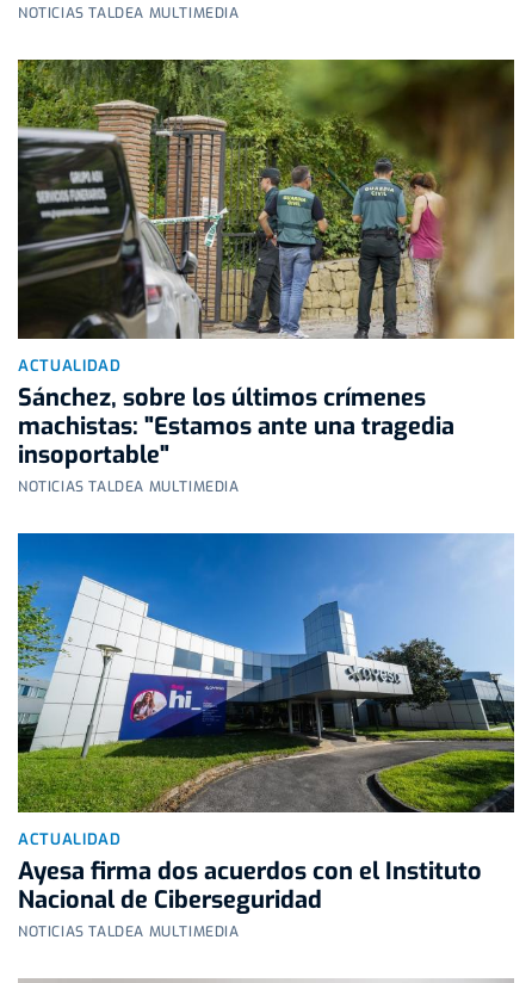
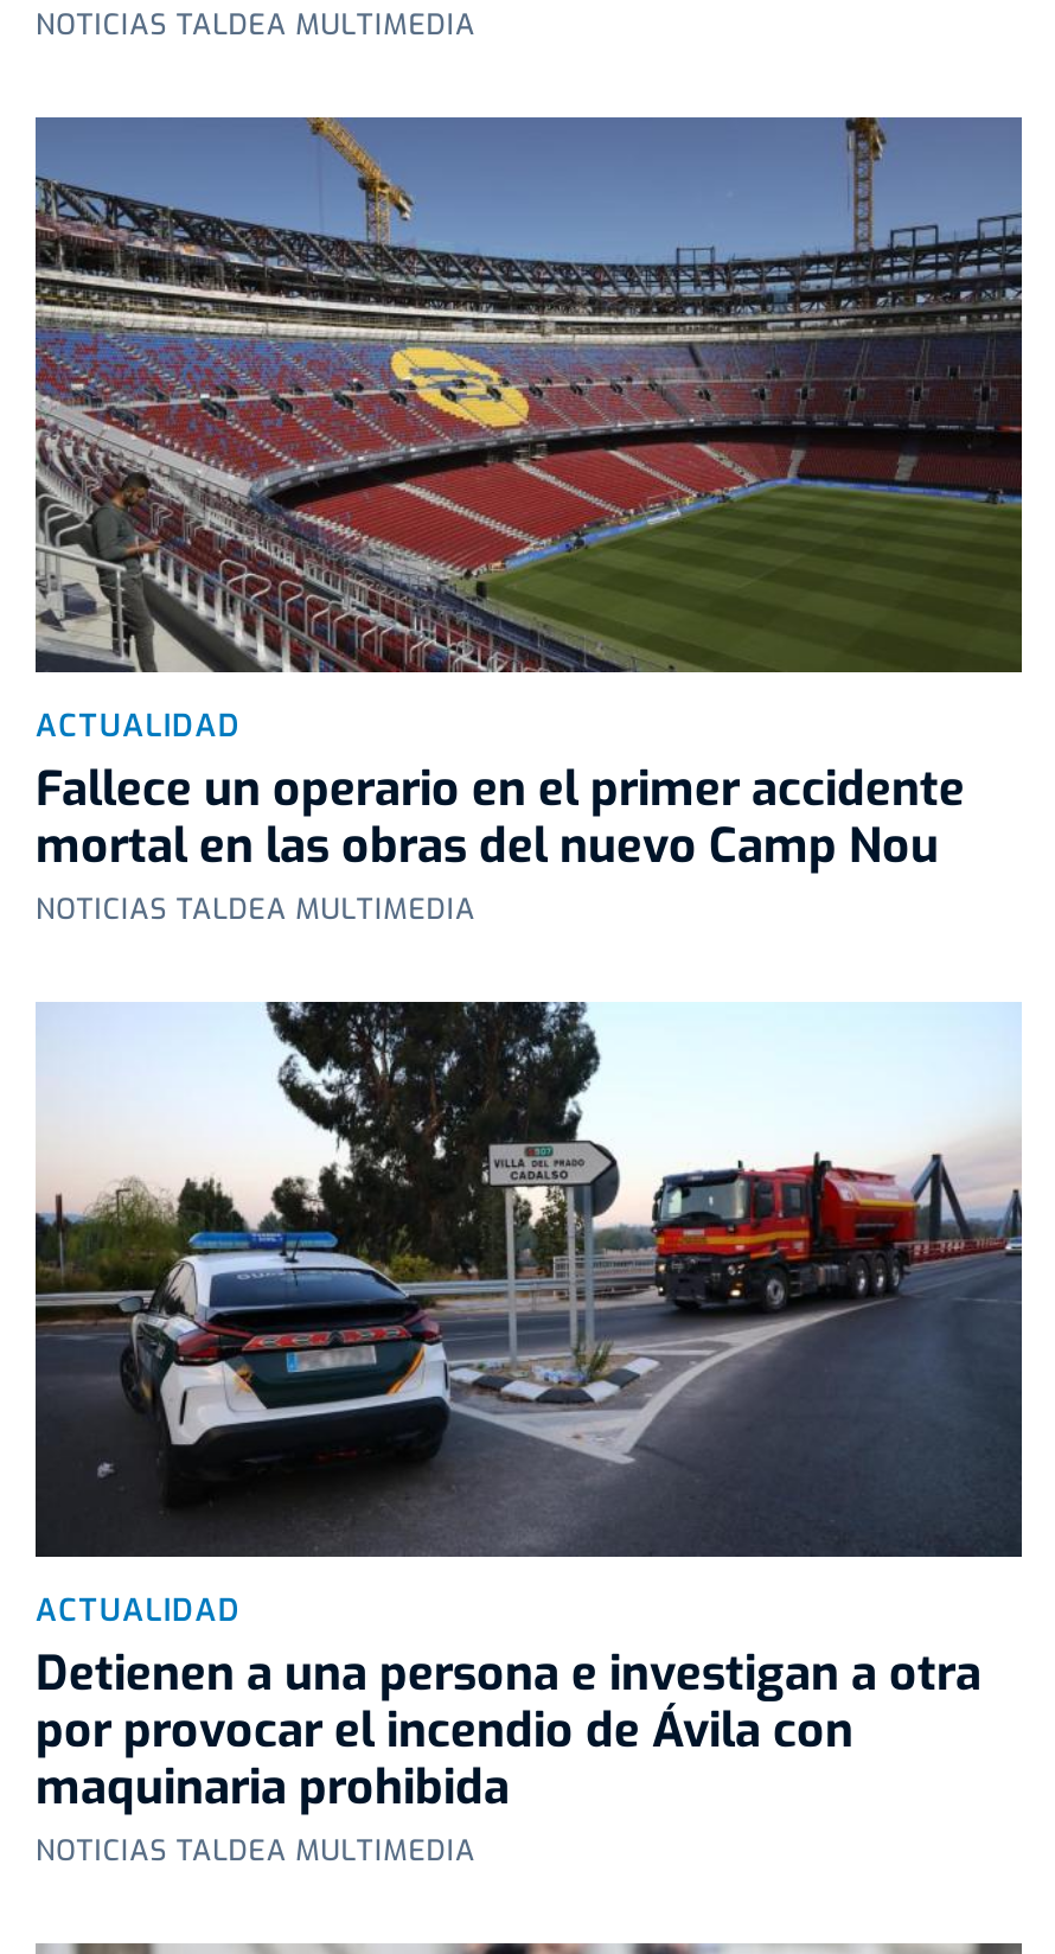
[17,58,515,471] [image] | Sánchez, sobre los últimos crímenes | machistas: "Estamos ante una tragedia | insoportable" -> [33,116,1024,879] [image] | Fallece un operario en el primer accidente | mortal en las obras del nuevo Camp Nou
moved [18,477,239,849] -> [36,891,476,1631]: NOTICIAS TALDEA MULTIMEDIA | ACTUALIDAD
[17,532,514,916] [image] | Ayesa firma dos acuerdos con el Instituto | Nacional de Ciberseguridad -> [33,998,1024,1820] [image] | Detienen a una persona e investigan a otra | por provocar el incendio de Ávila con | maquinaria prohibida

